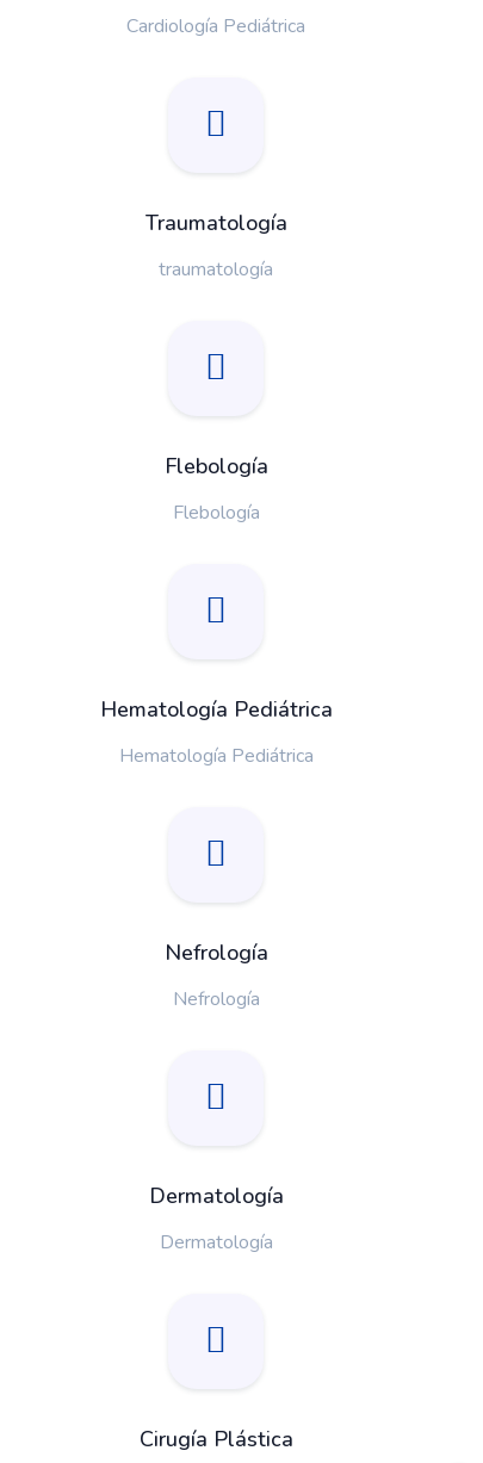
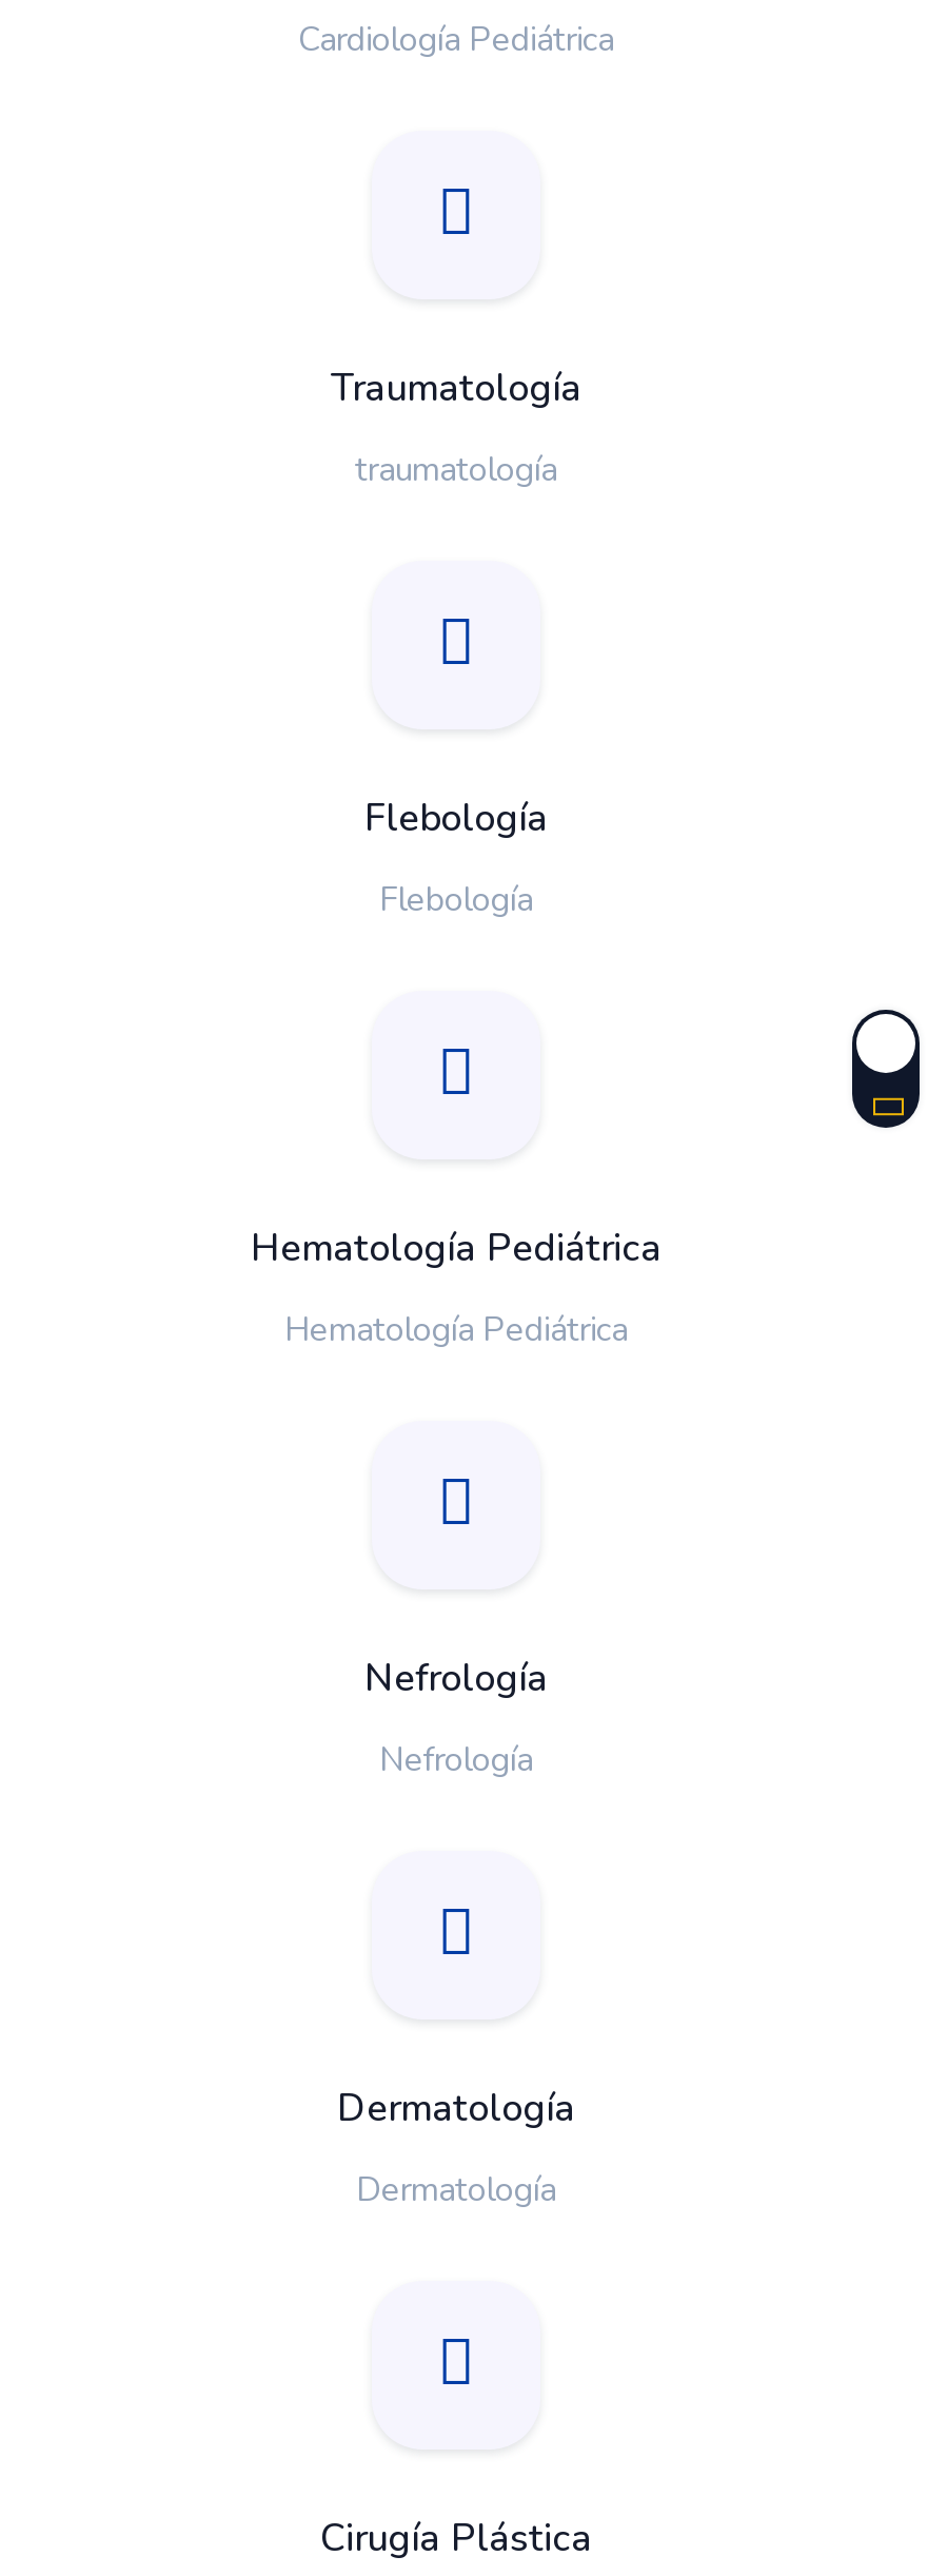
none -> [848,1006,922,1132] [image]

